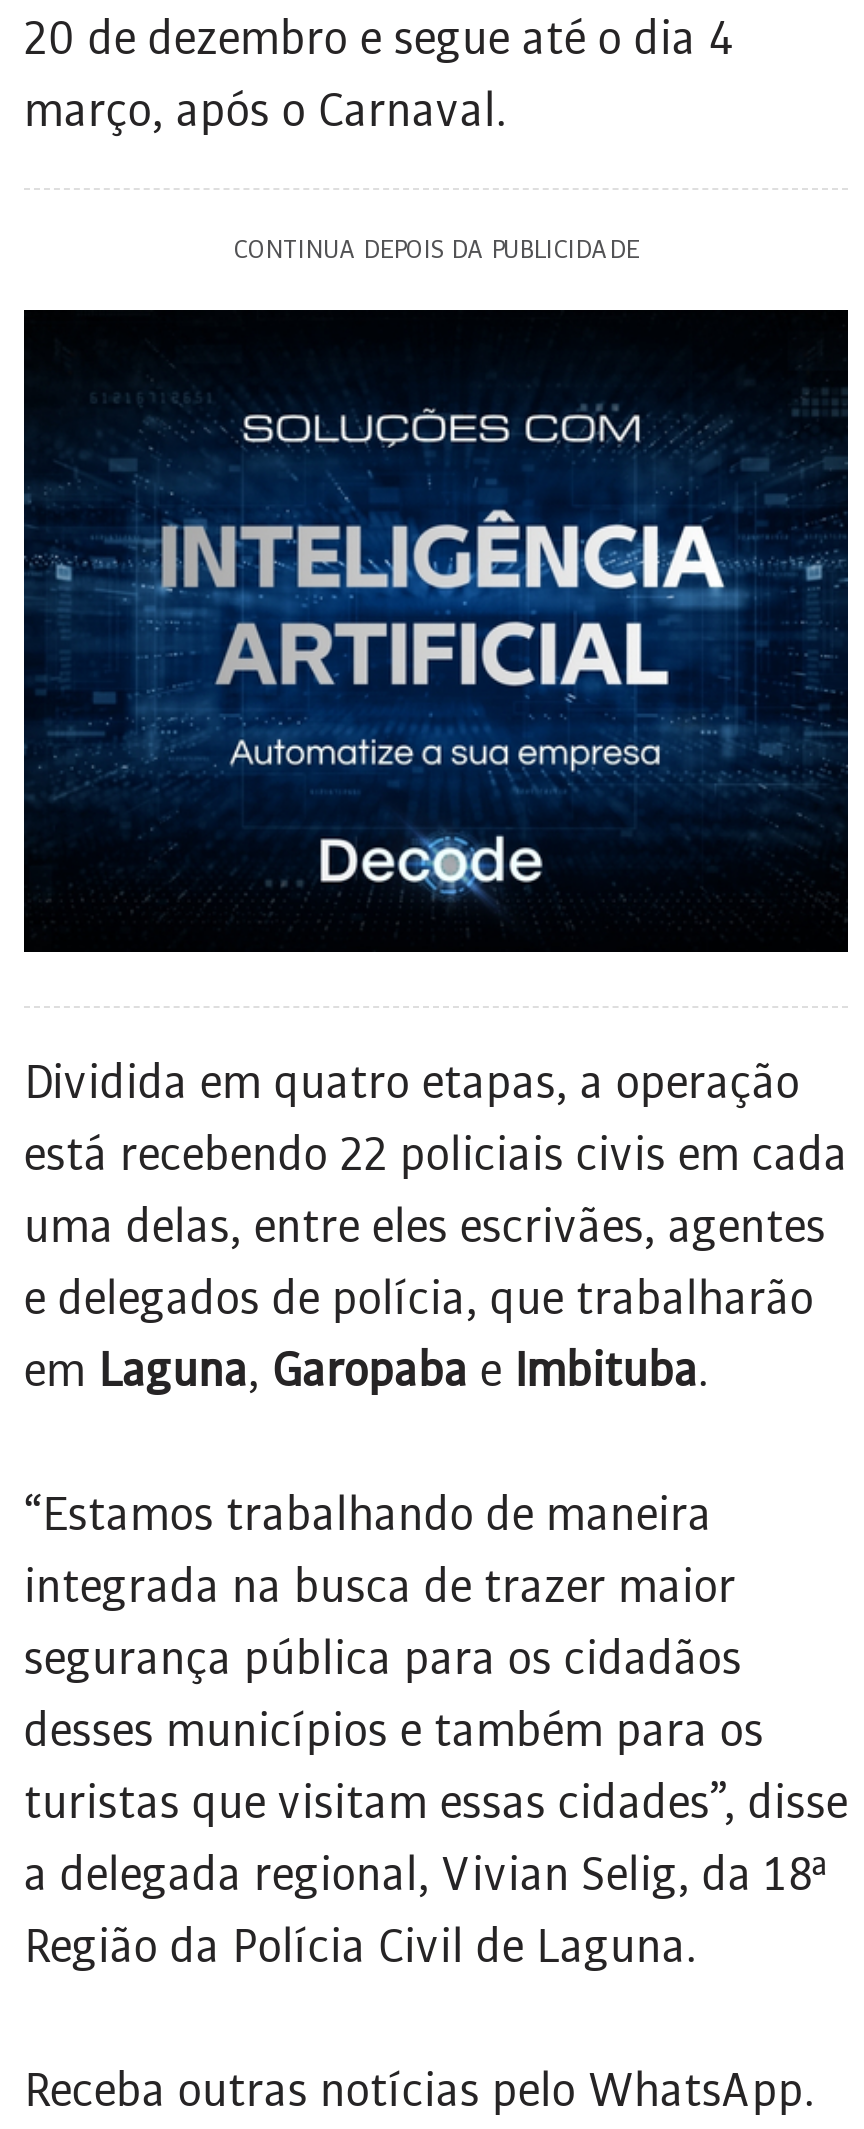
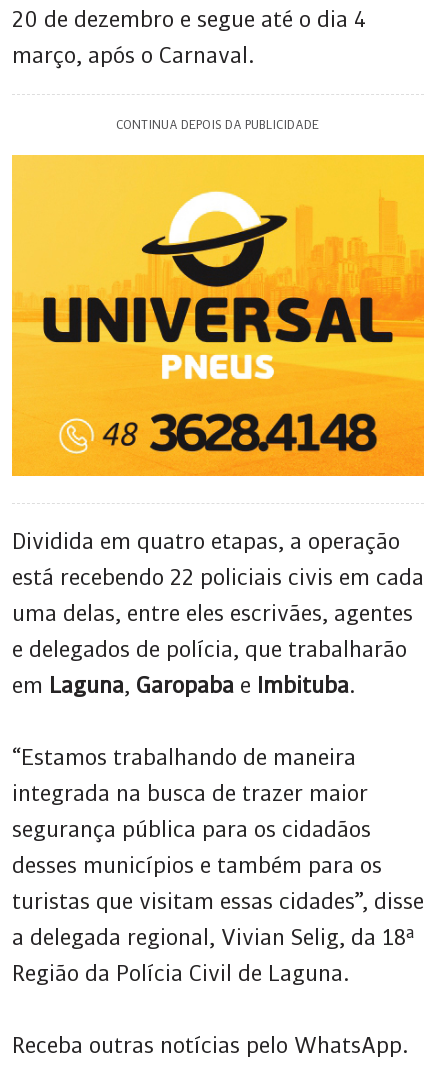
[22,308,850,954] [image] -> [11,154,425,477] [image]

